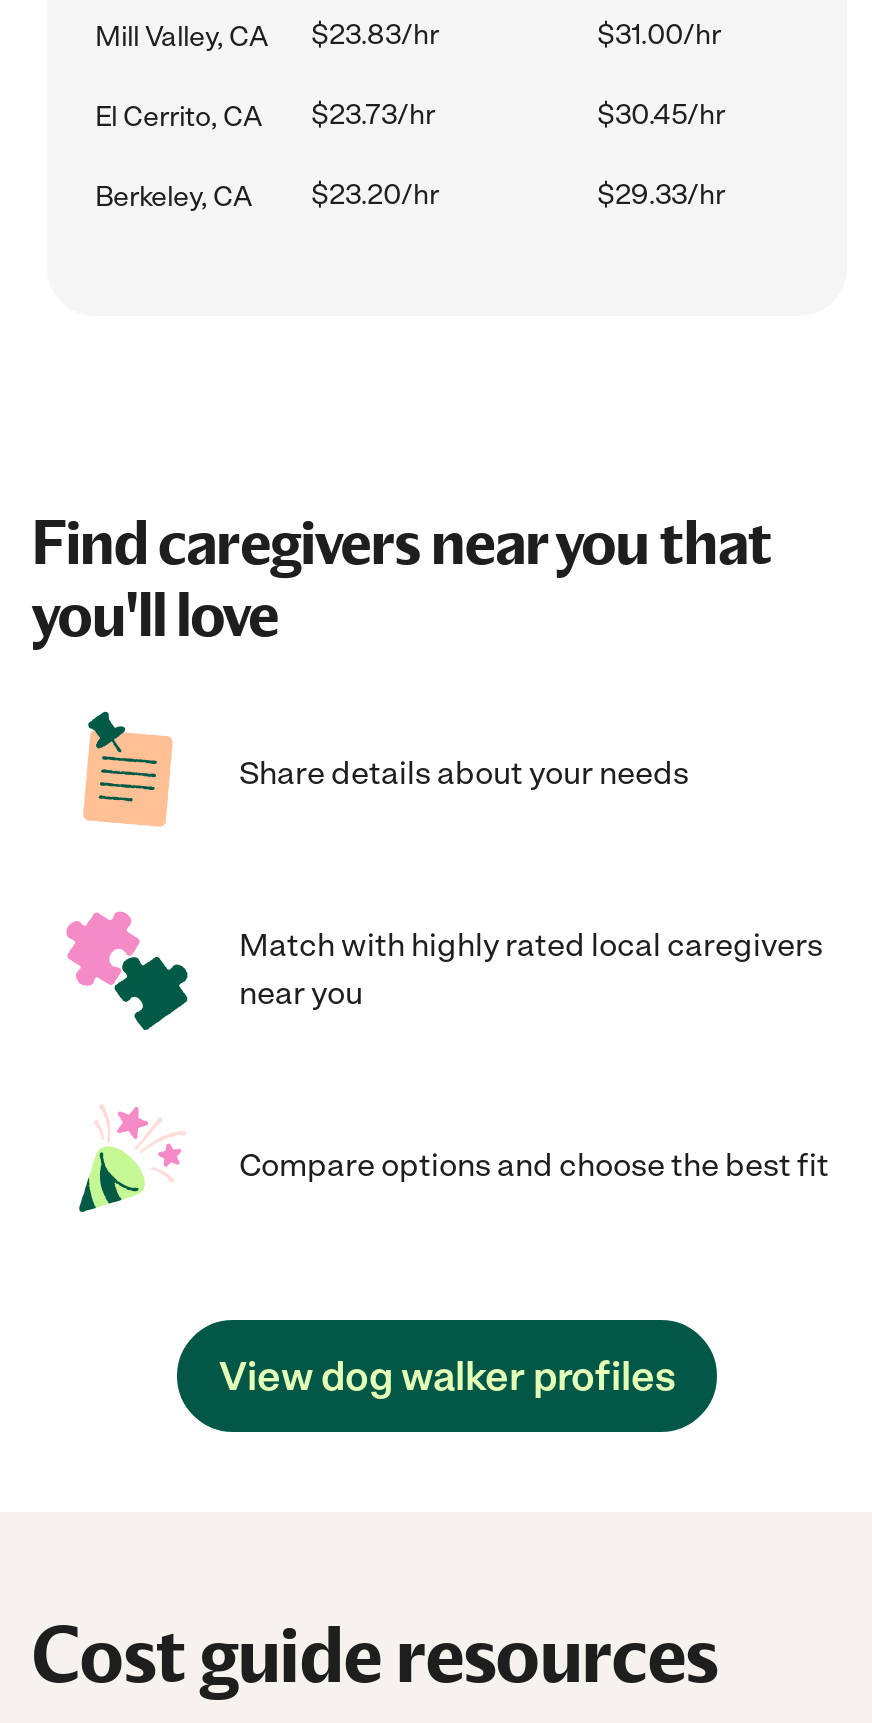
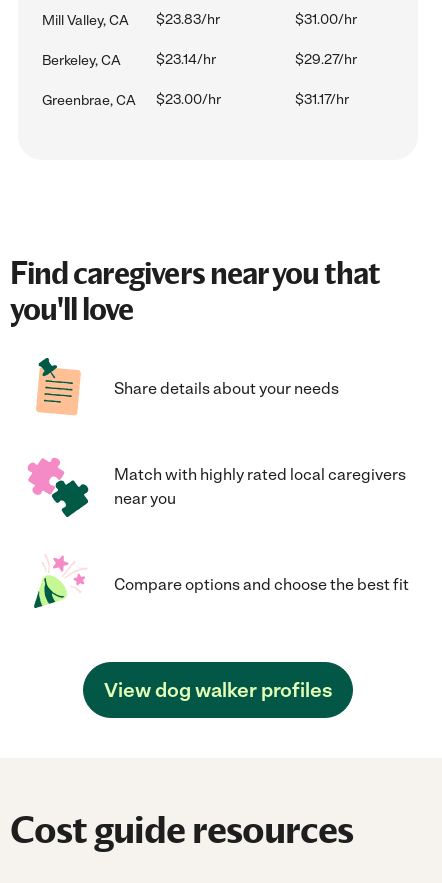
[95,98,725,134] El Cerrito, CA | $23.73/hr | $30.45/hr -> none
moved [95,180,253,214] -> [42,52,121,69]: Berkeley, CA
[311,178,725,212] $23.20/hr | $29.33/hr -> [42,51,357,109] $23.14/hr | $29.27/hr | Greenbrae, CA | $23.00/hr | $31.17/hr

